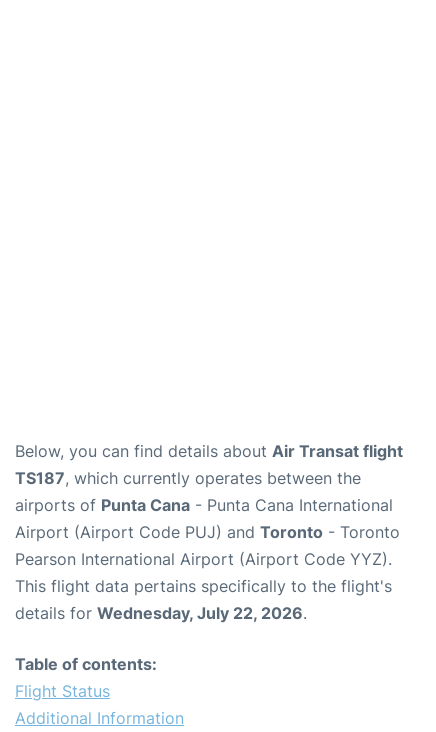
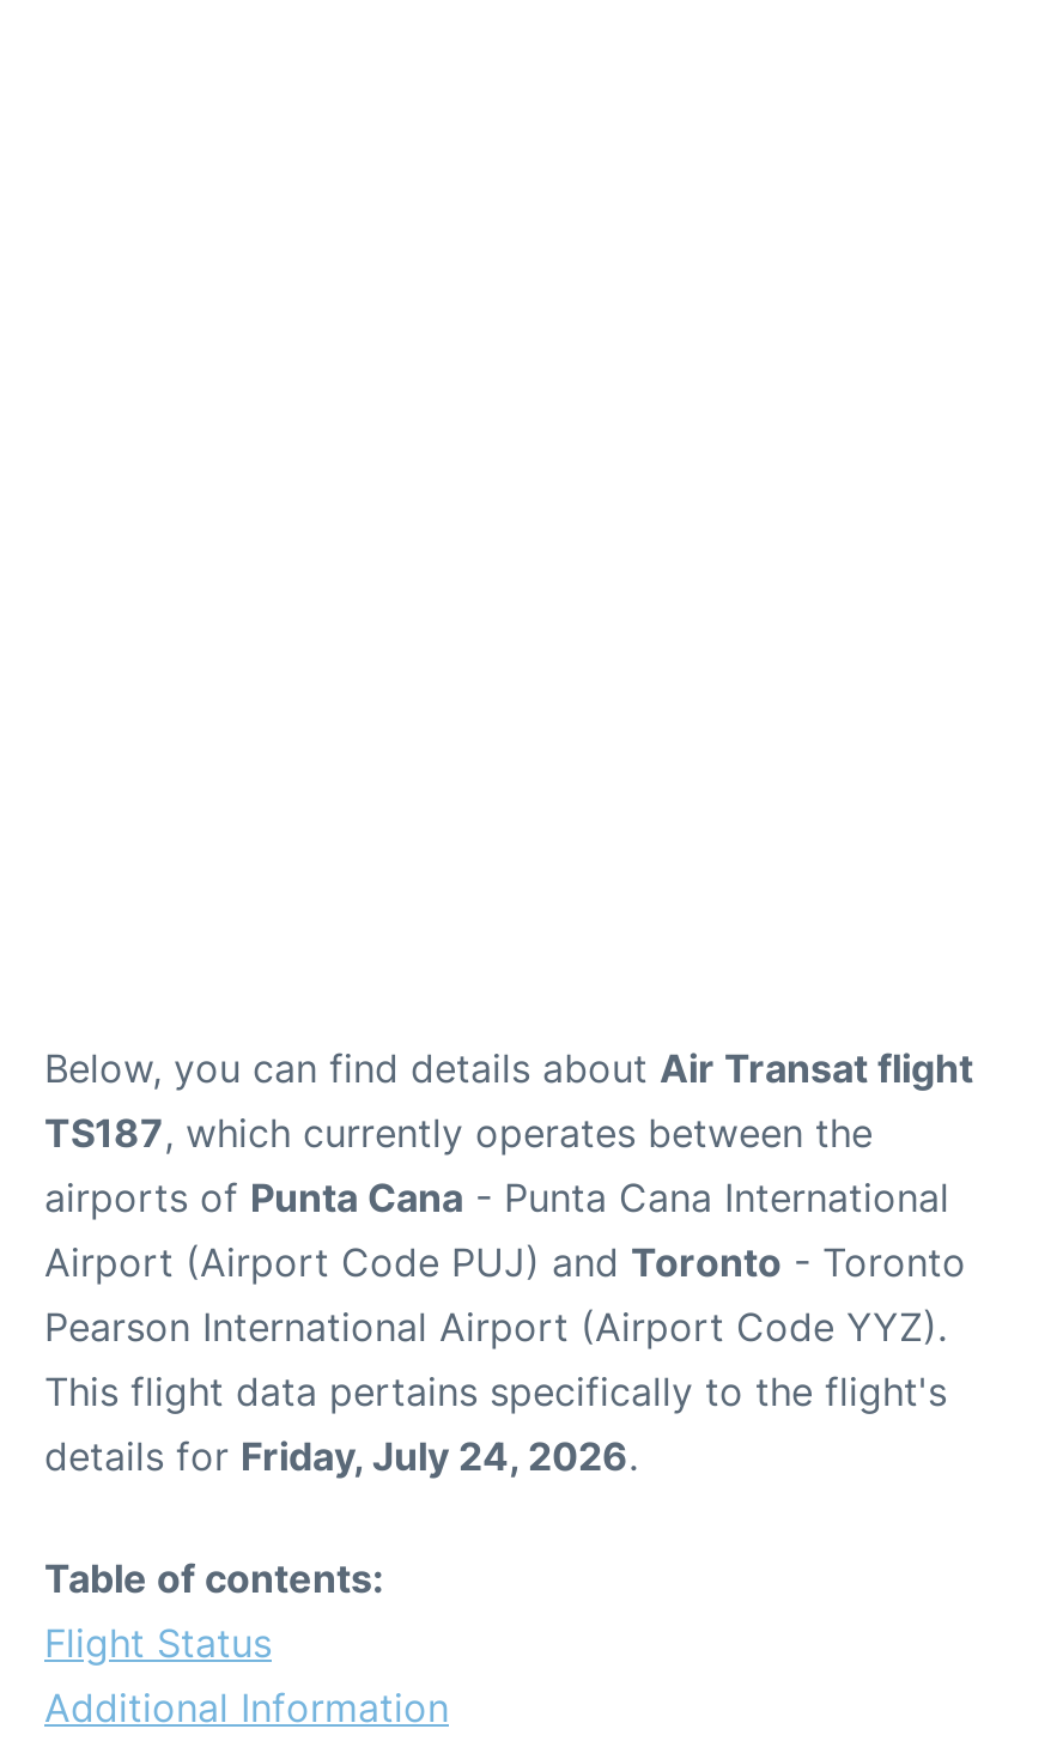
[15,603,307,623] details for Wednesday, July 22, 2026. -> [44,1432,638,1480] details for Friday, July 24, 2026.

